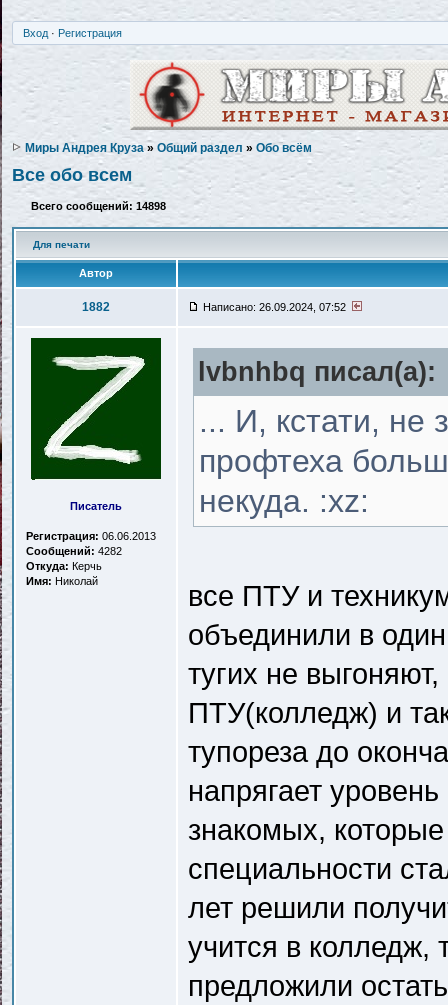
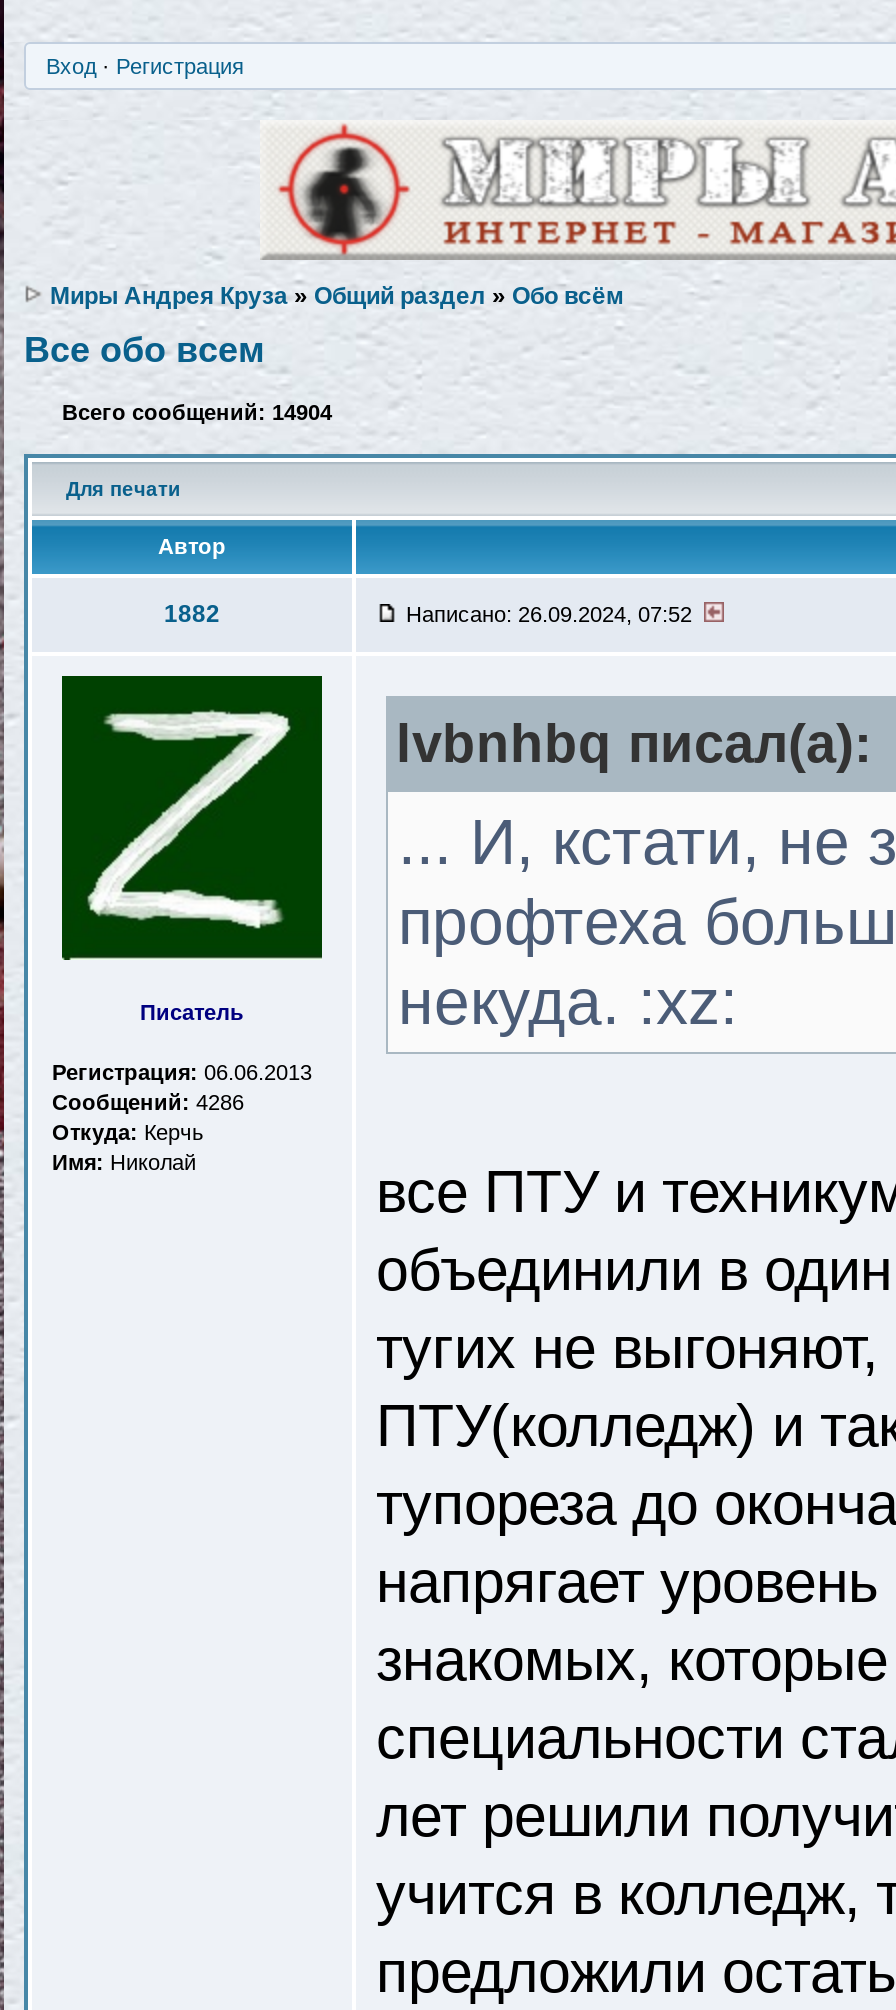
[31,200,166,212] Всего сообщений: 14898 -> [62,400,332,424] Всего сообщений: 14904
[26,545,122,557] Сообщений: 4282 -> [52,1090,244,1114] Сообщений: 4286

